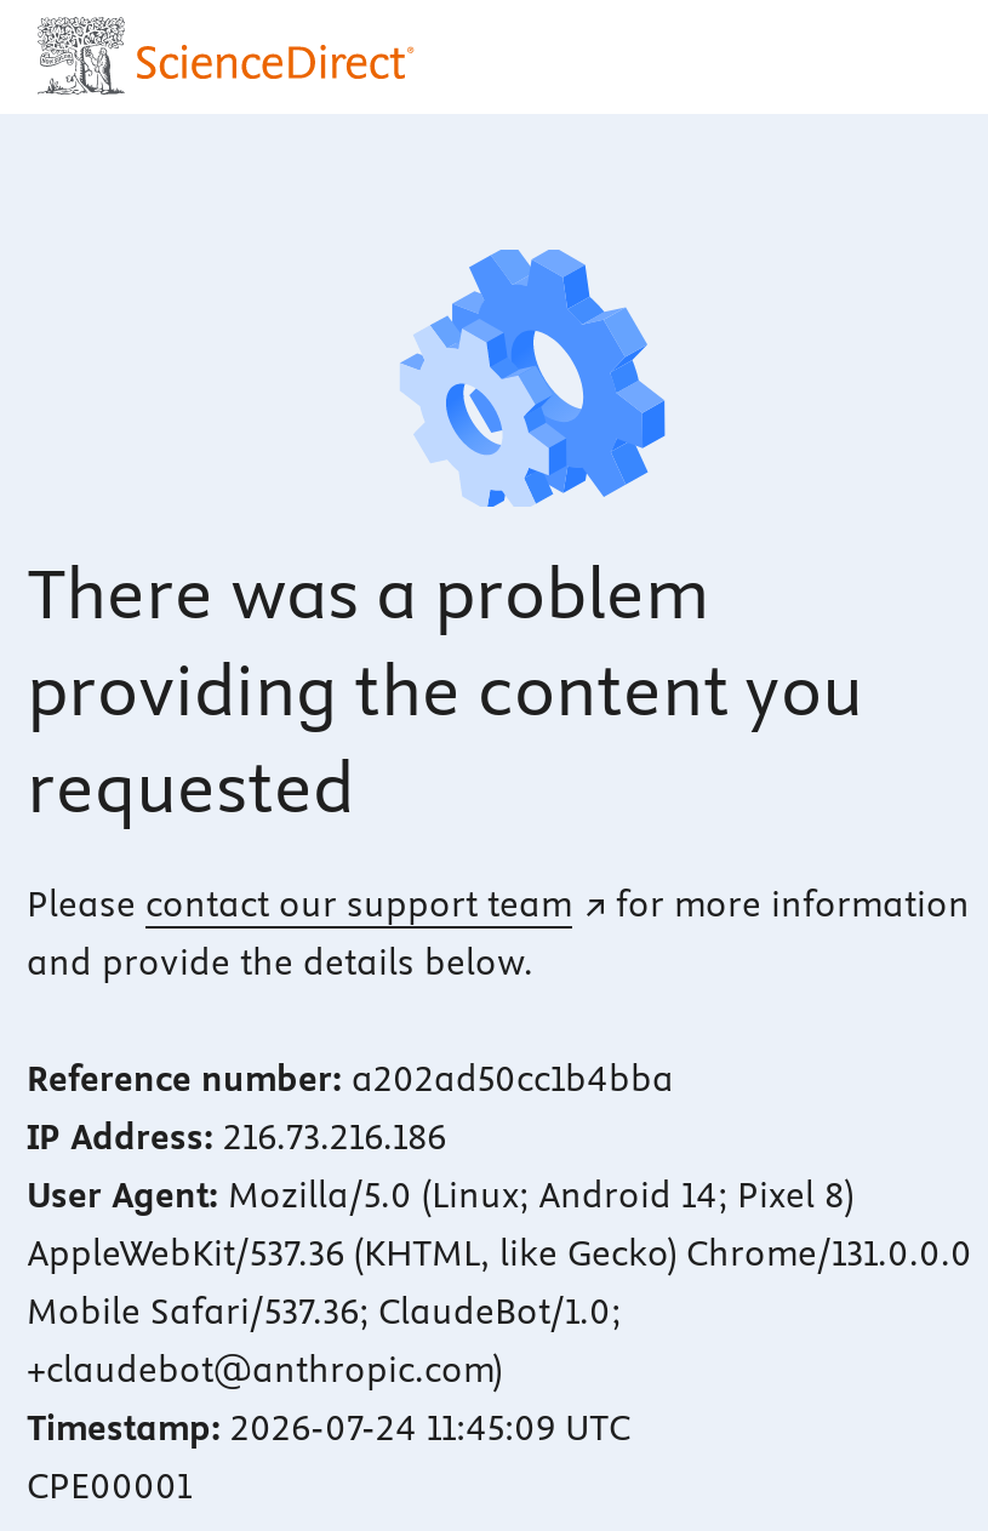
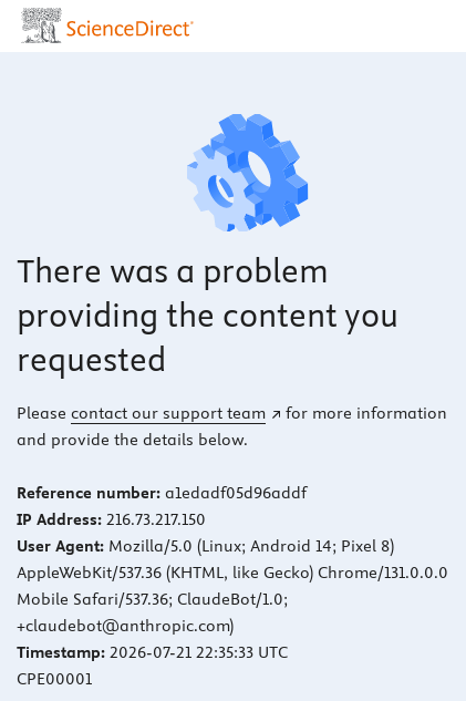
[27,1058,674,1102] Reference number: a202ad50cc1b4bba -> [17,483,307,503] Reference number: a1edadf05d96addf
[27,1116,446,1160] IP Address: 216.73.216.186 -> [17,510,206,530] IP Address: 216.73.217.150
[27,1407,630,1451] Timestamp: 2026-07-24 11:45:09 UTC -> [17,643,288,663] Timestamp: 2026-07-21 22:35:33 UTC

